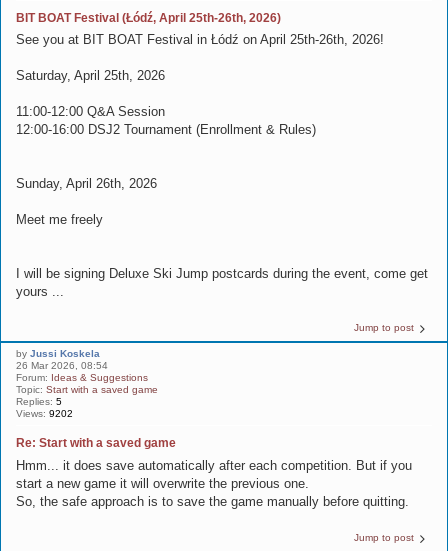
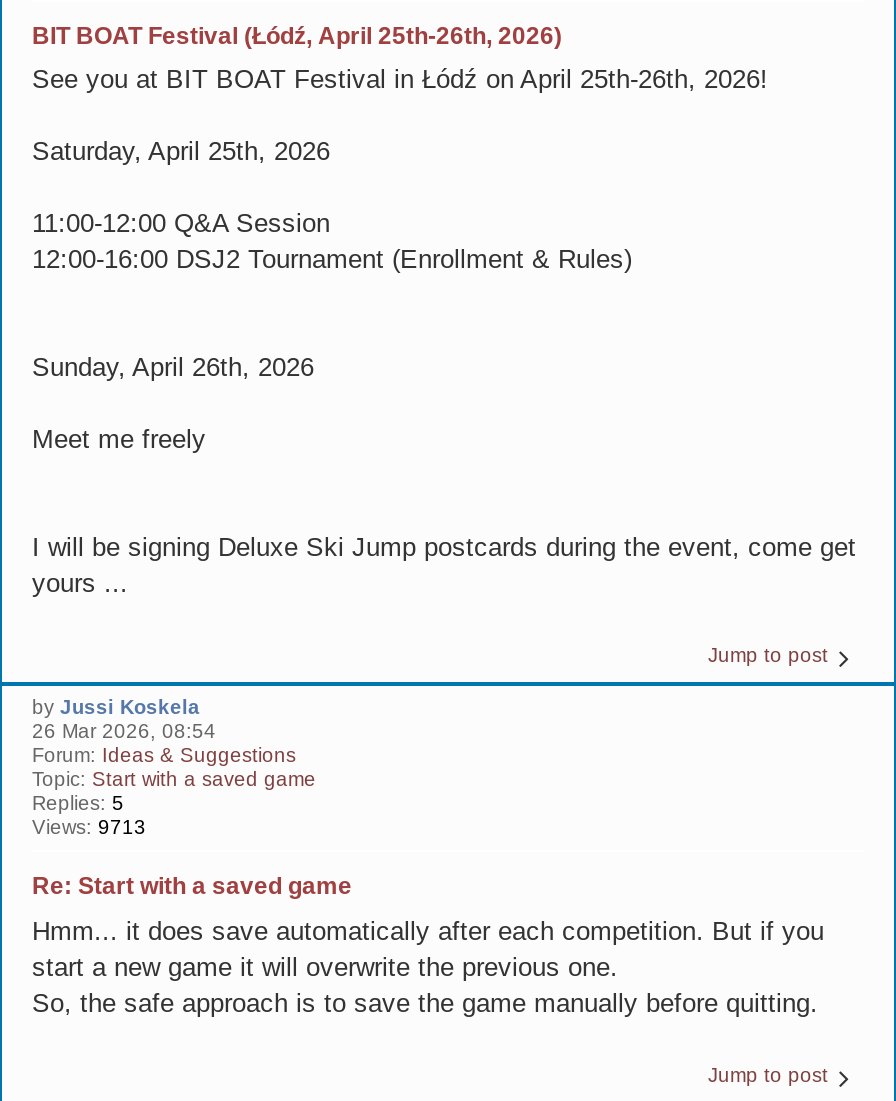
[16,408,73,419] Views: 9202 -> [32,817,146,839] Views: 9713

